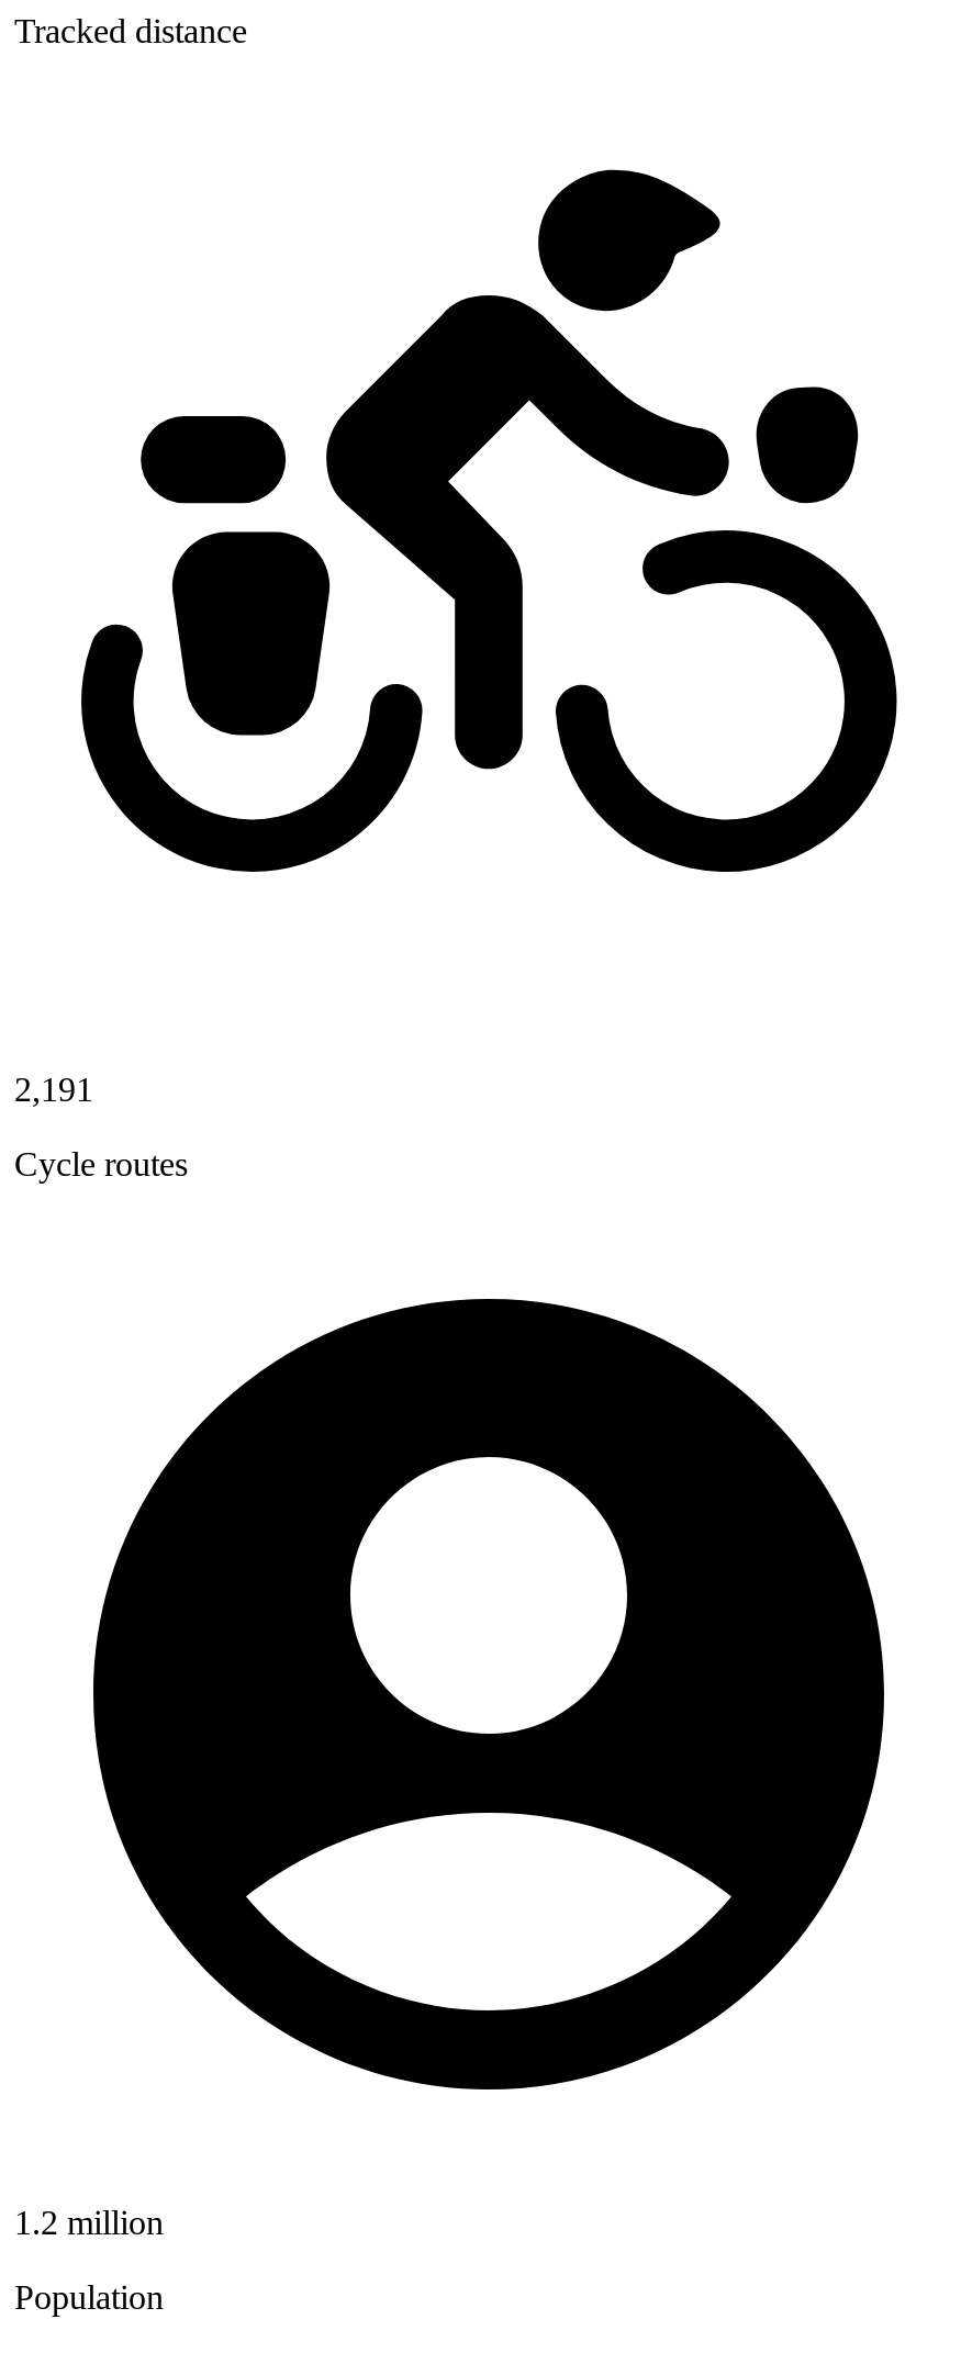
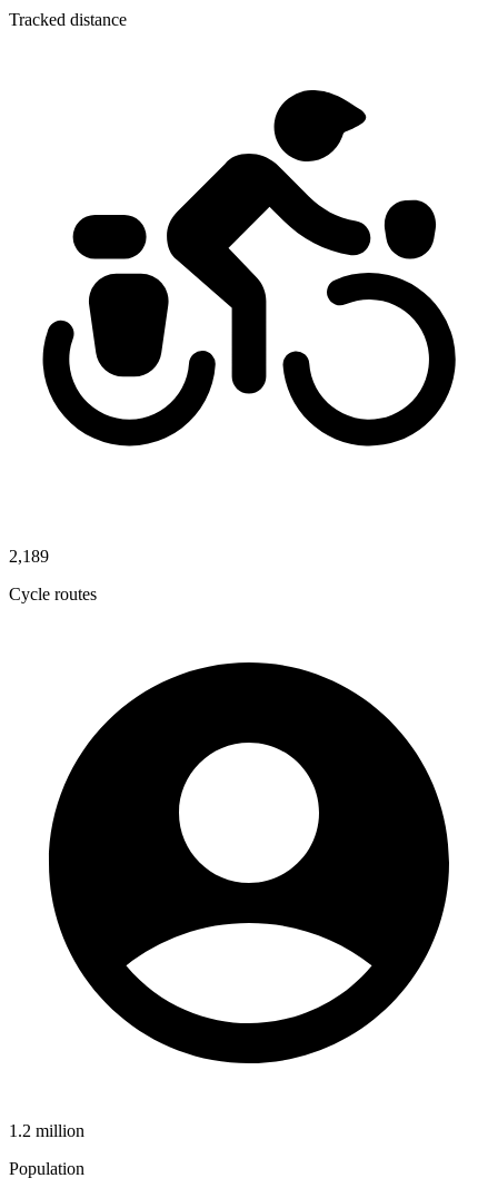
[14,1070,93,1107] 2,191 -> [9,546,49,565] 2,189

